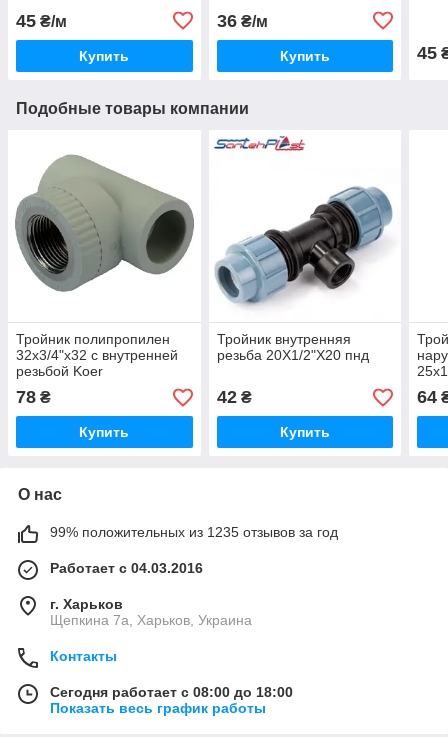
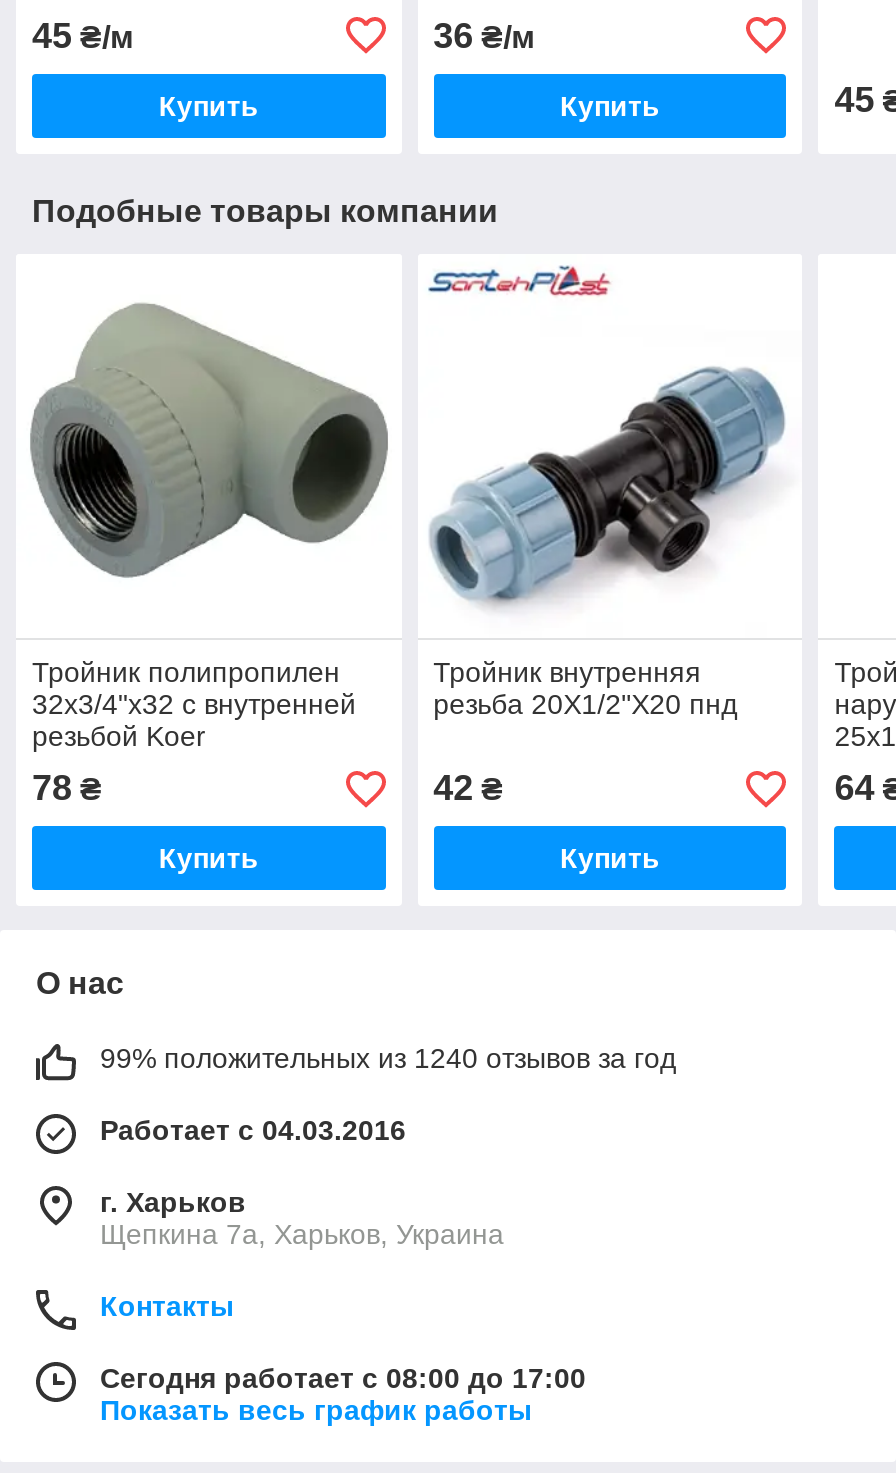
[50,524,338,540] 99% положительных из 1235 отзывов за год -> [100,1043,676,1075] 99% положительных из 1240 отзывов за год
[50,684,293,700] Сегодня работает с 08:00 до 18:00 -> [100,1363,586,1395] Сегодня работает с 08:00 до 17:00

